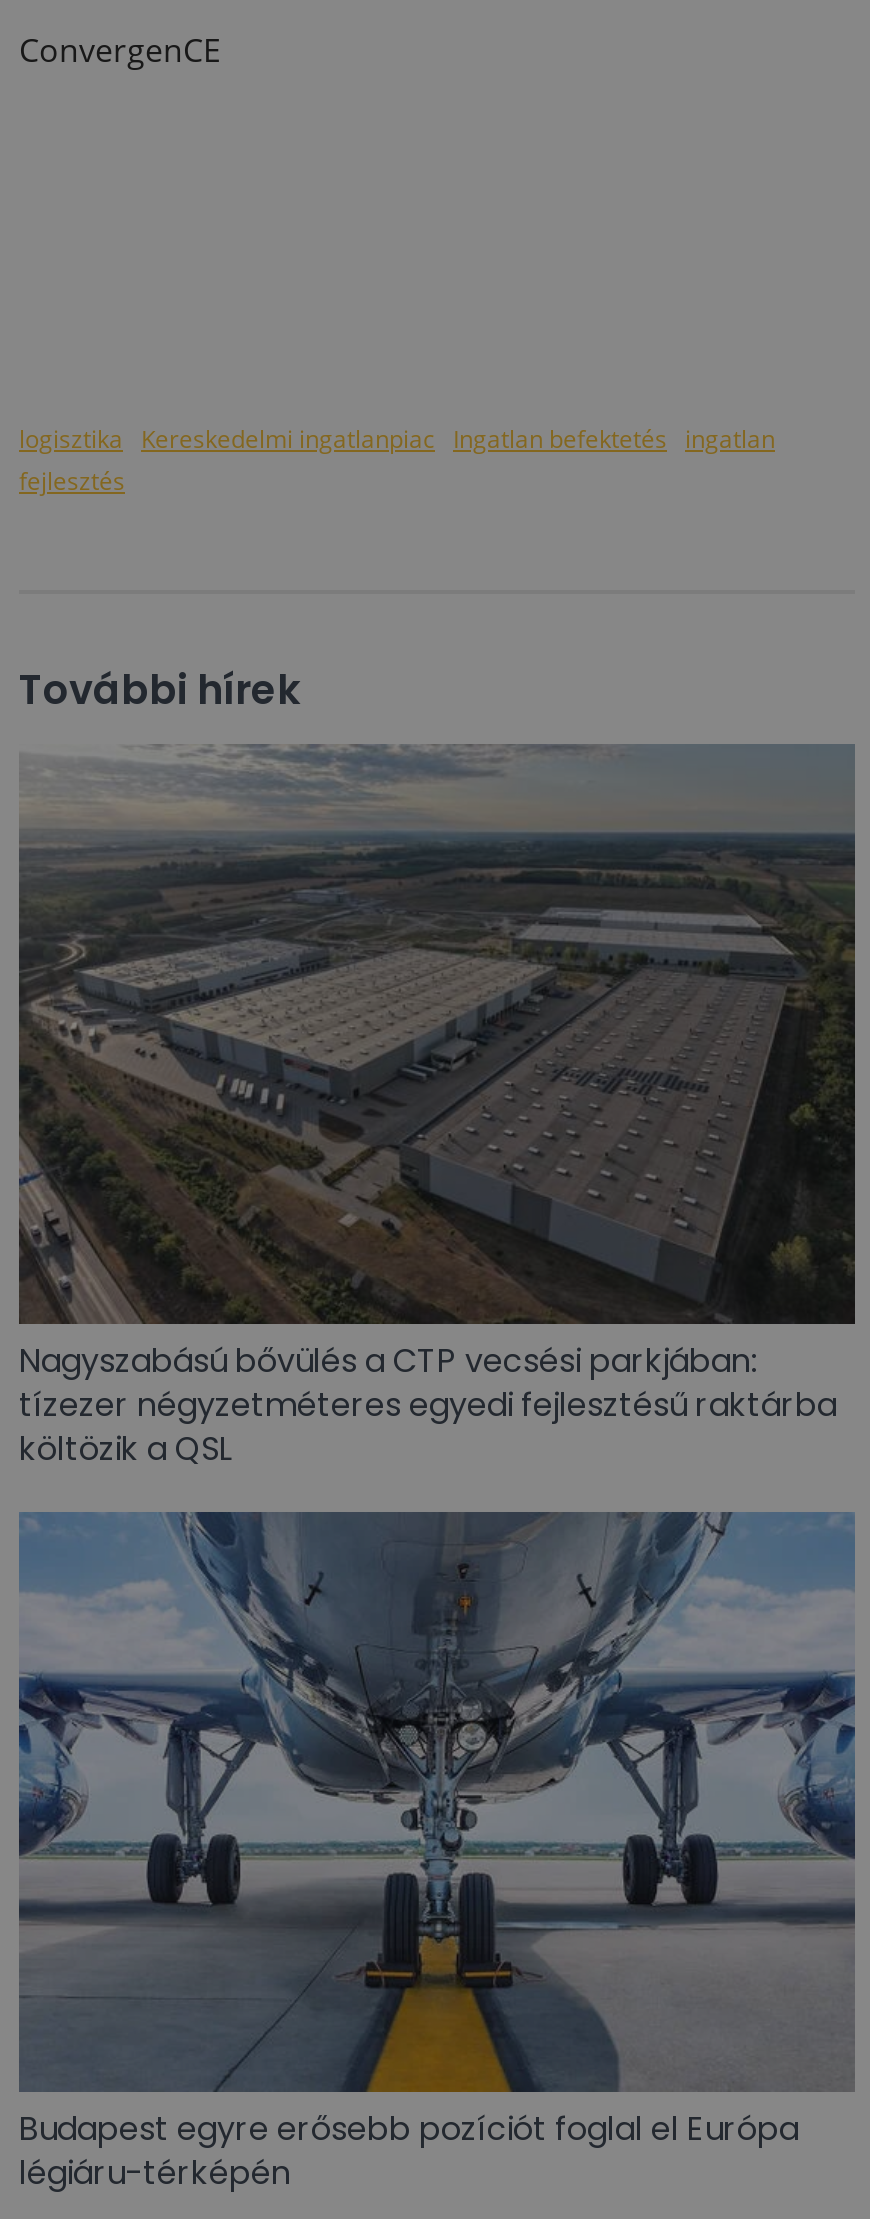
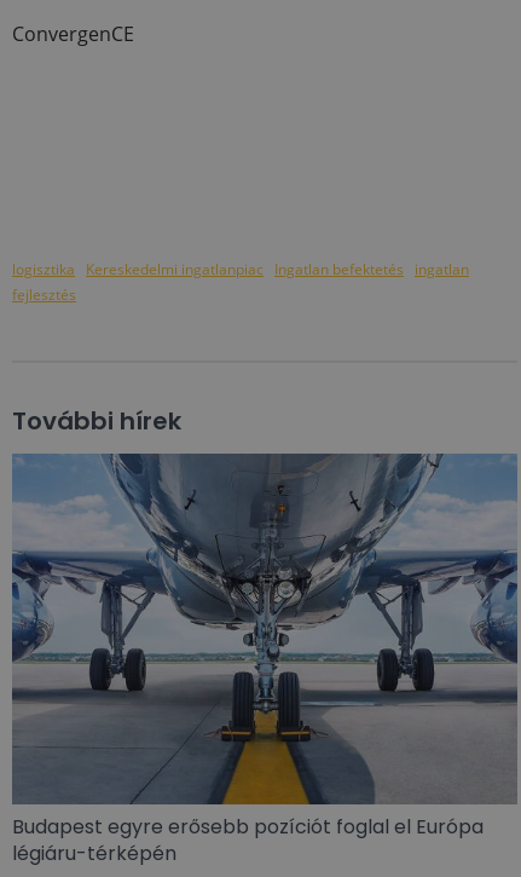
[17,744,857,1471] [image] | Nagyszabású bővülés a CTP vecsési parkjában: | tízezer négyzetméteres egyedi fejlesztésű raktárba | költözik a QSL -> none

